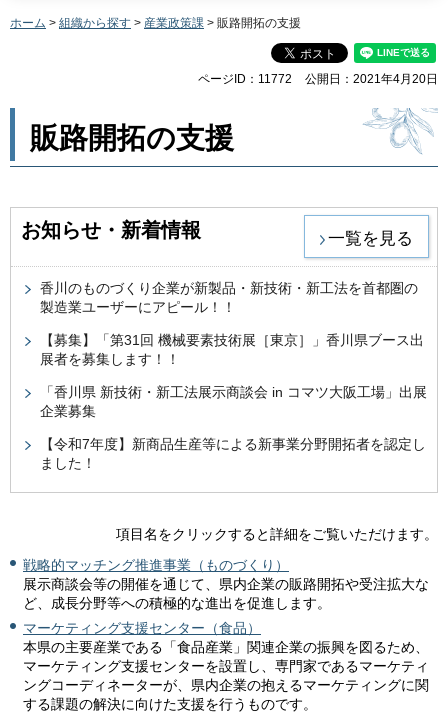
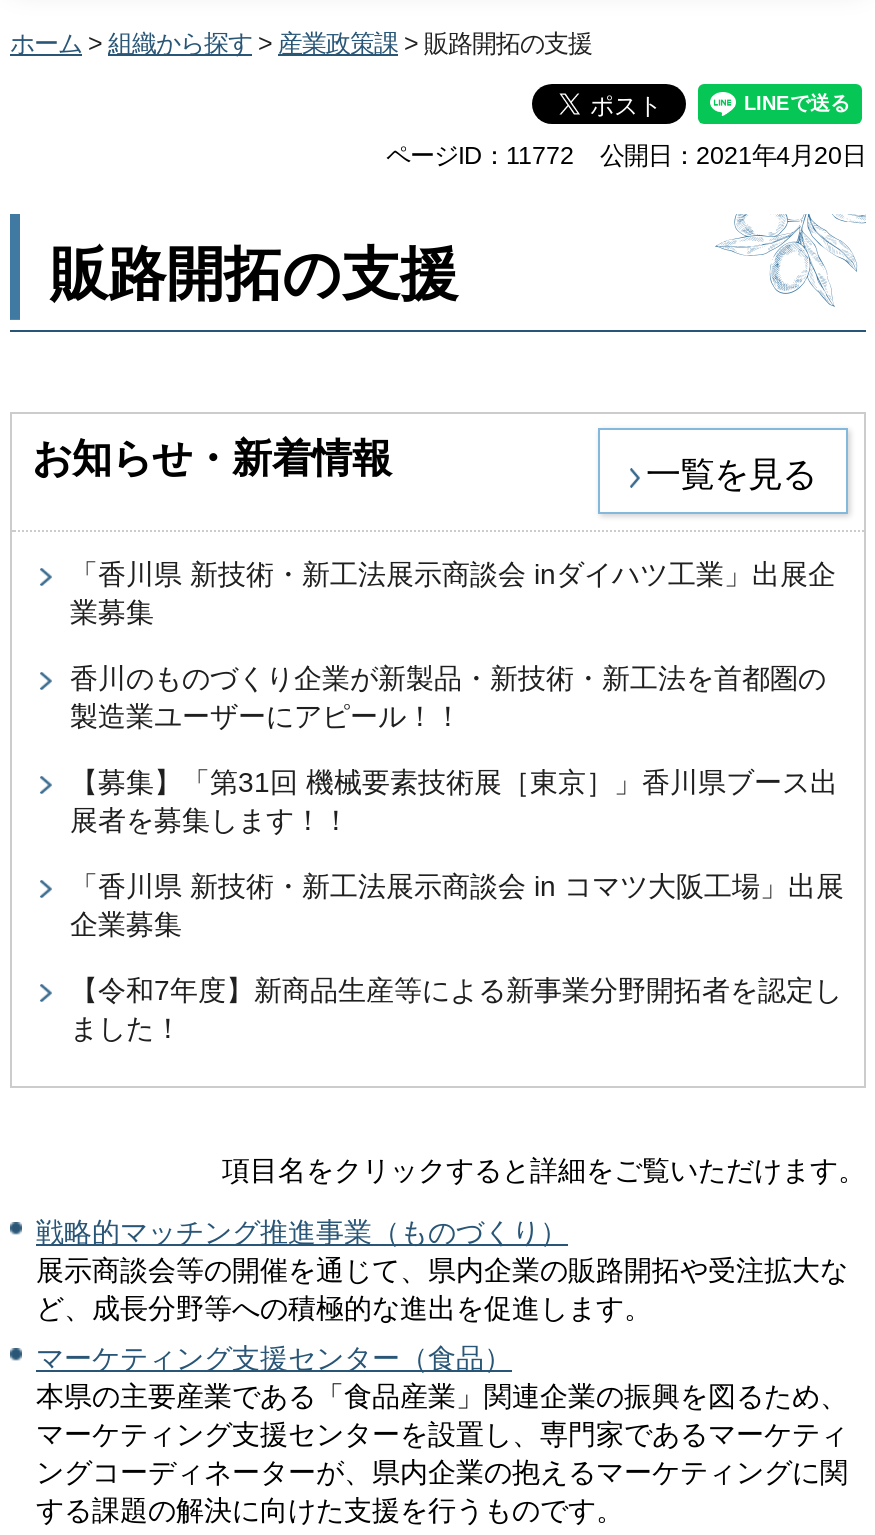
none -> [70,558,836,628] 「香川県 新技術・新工法展示商談会 inダイハツ工業」出展企 | 業募集

